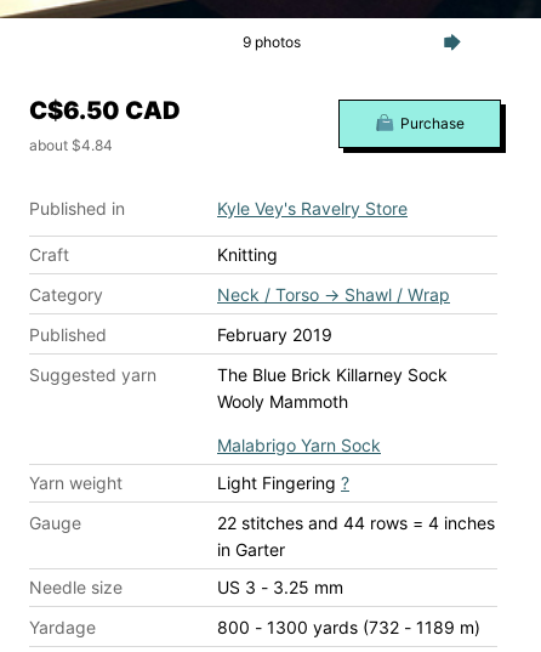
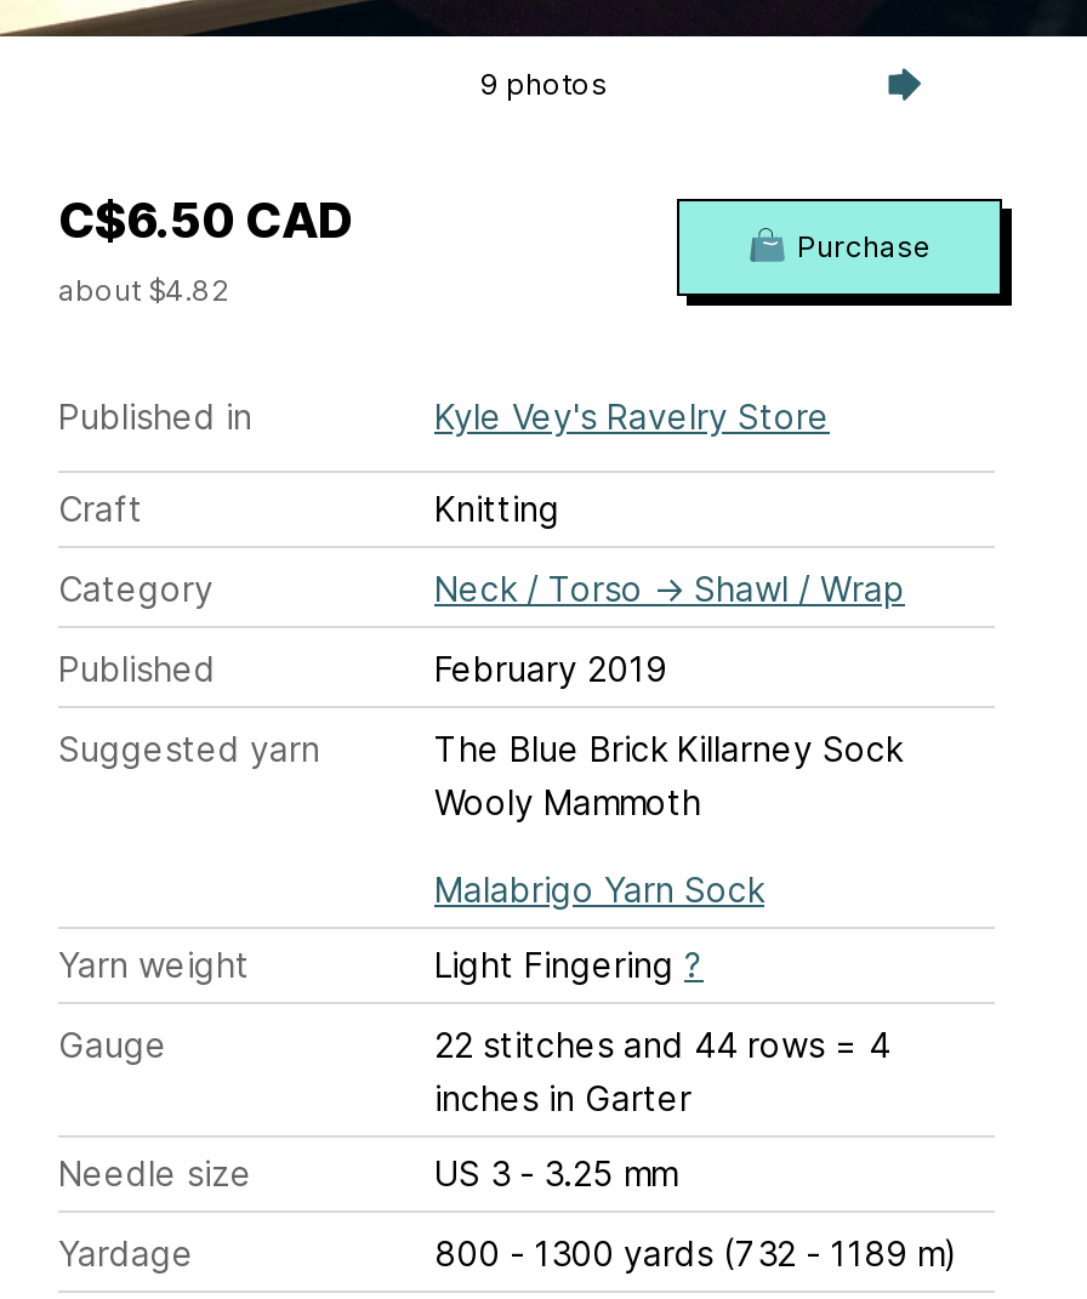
[29,136,113,154] about $4.84 -> [58,272,228,308] about $4.82

